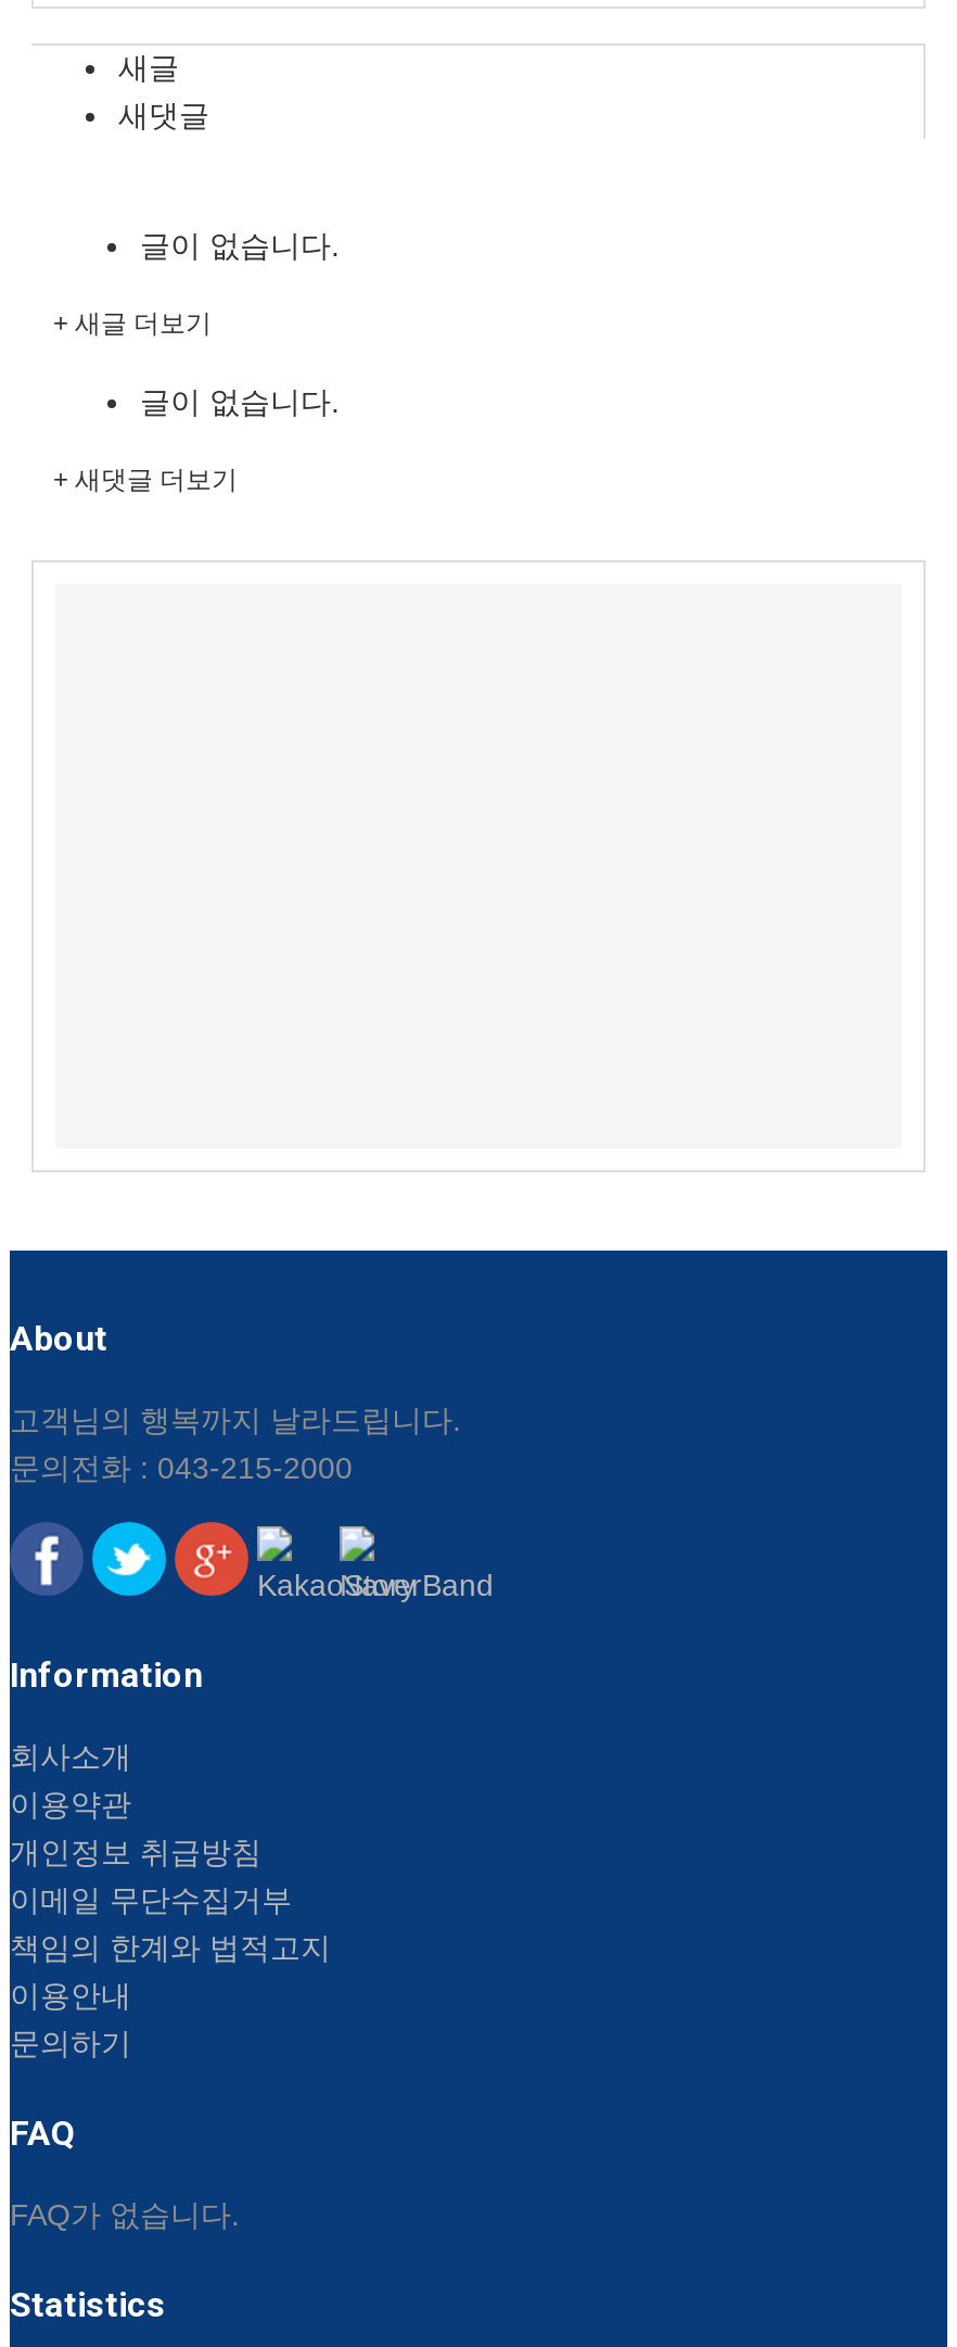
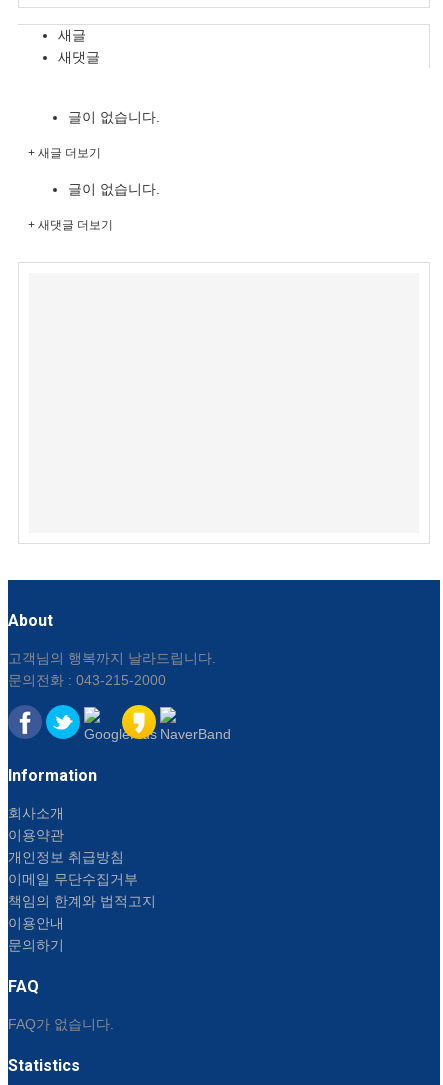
[173,1520,416,1602] [image] -> [83,704,174,743] [image]

